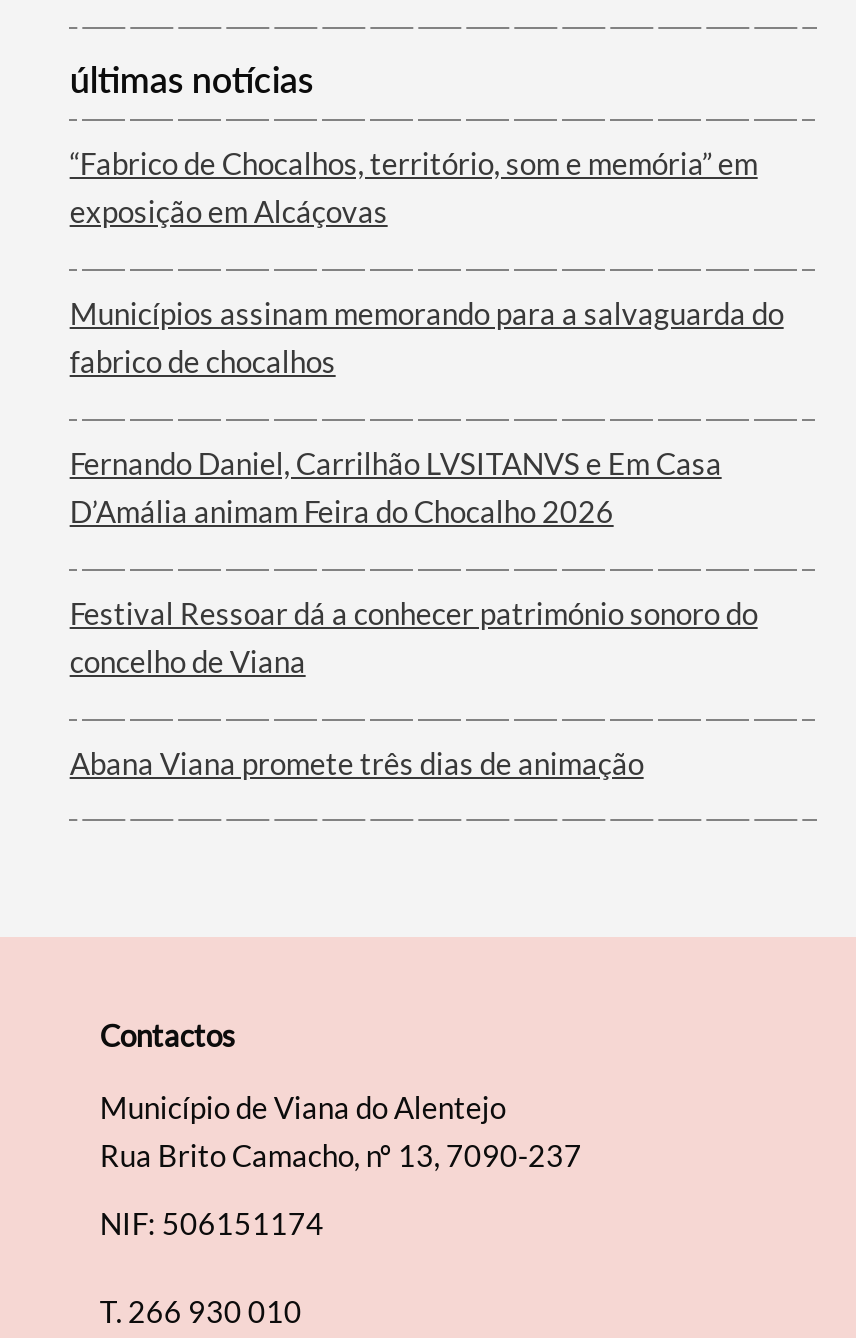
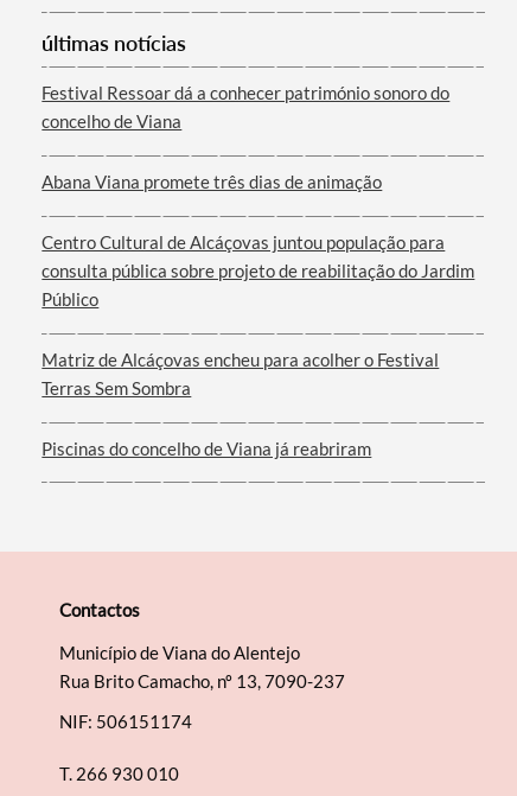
[70,145,784,529] “Fabrico de Chocalhos, território, som e memória” em | exposição em Alcáçovas | Municípios assinam memorando para a salvaguarda do | fabrico de chocalhos | Fernando Daniel, Carrilhão LVSITANVS e Em Casa | D’Amália animam Feira do Chocalho 2026 -> none
moved [70,595,758,781] -> [42,82,450,192]: Festival Ressoar dá a conhecer património sonoro do | concelho de Viana | Abana Viana promete três dias de animação
none -> [42,231,475,459] Centro Cultural de Alcáçovas juntou população para | consulta pública sobre projeto de reabilitação do Jardim | Público | Matriz de Alcáçovas encheu para acolher o Festival | Terras Sem Sombra | Piscinas do concelho de Viana já reabriram

